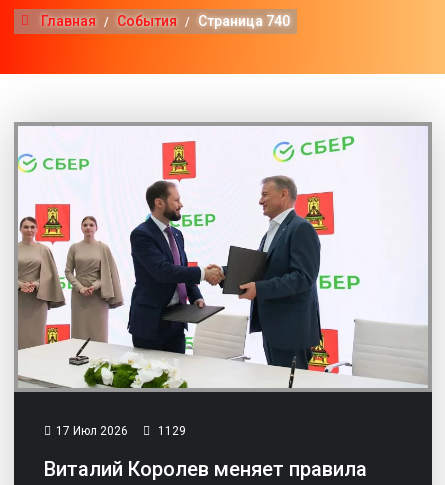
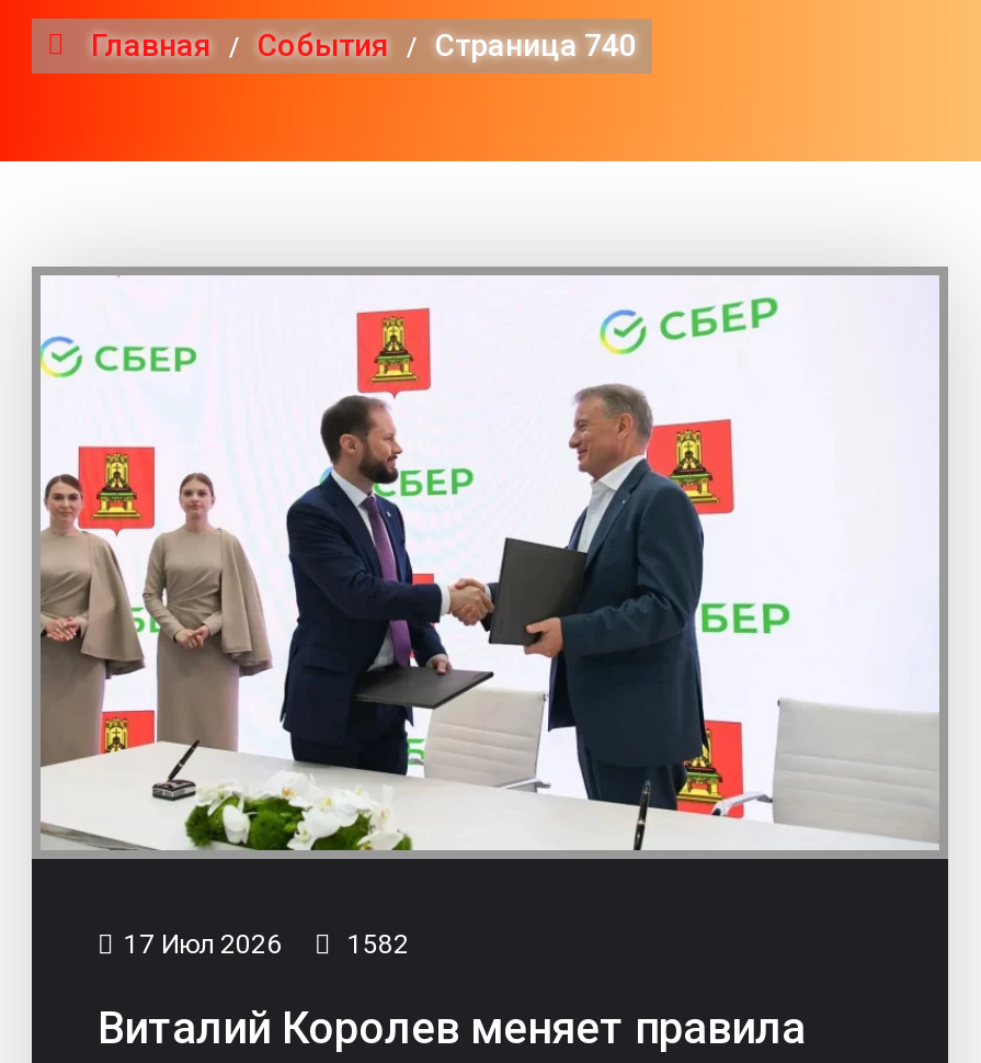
[56,424,186,438] 17 Июл 2026 1129 -> [124,929,409,959] 17 Июл 2026 1582

